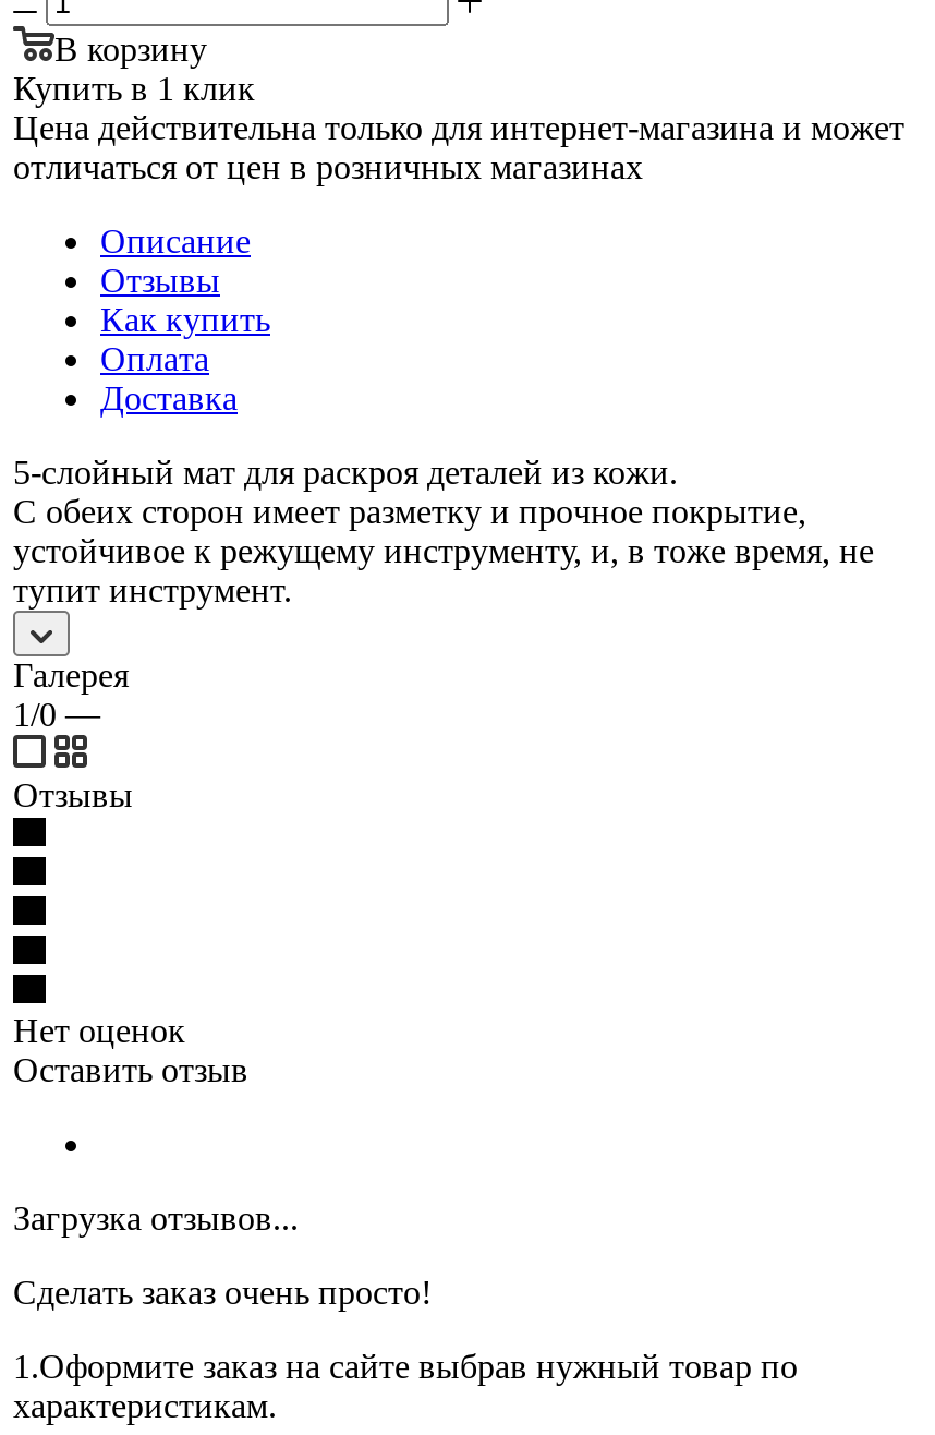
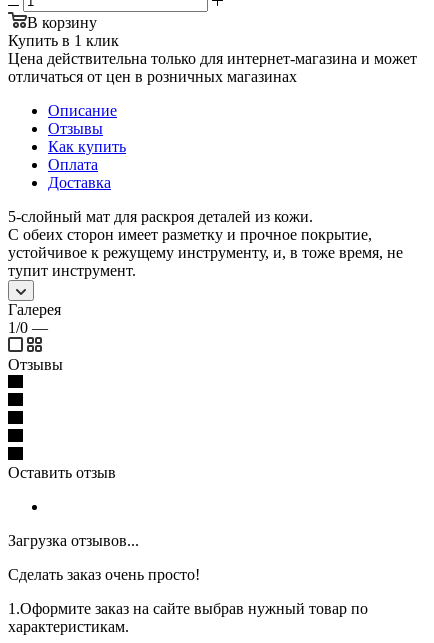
[13,1011,185,1049] Нет оценок -> none

